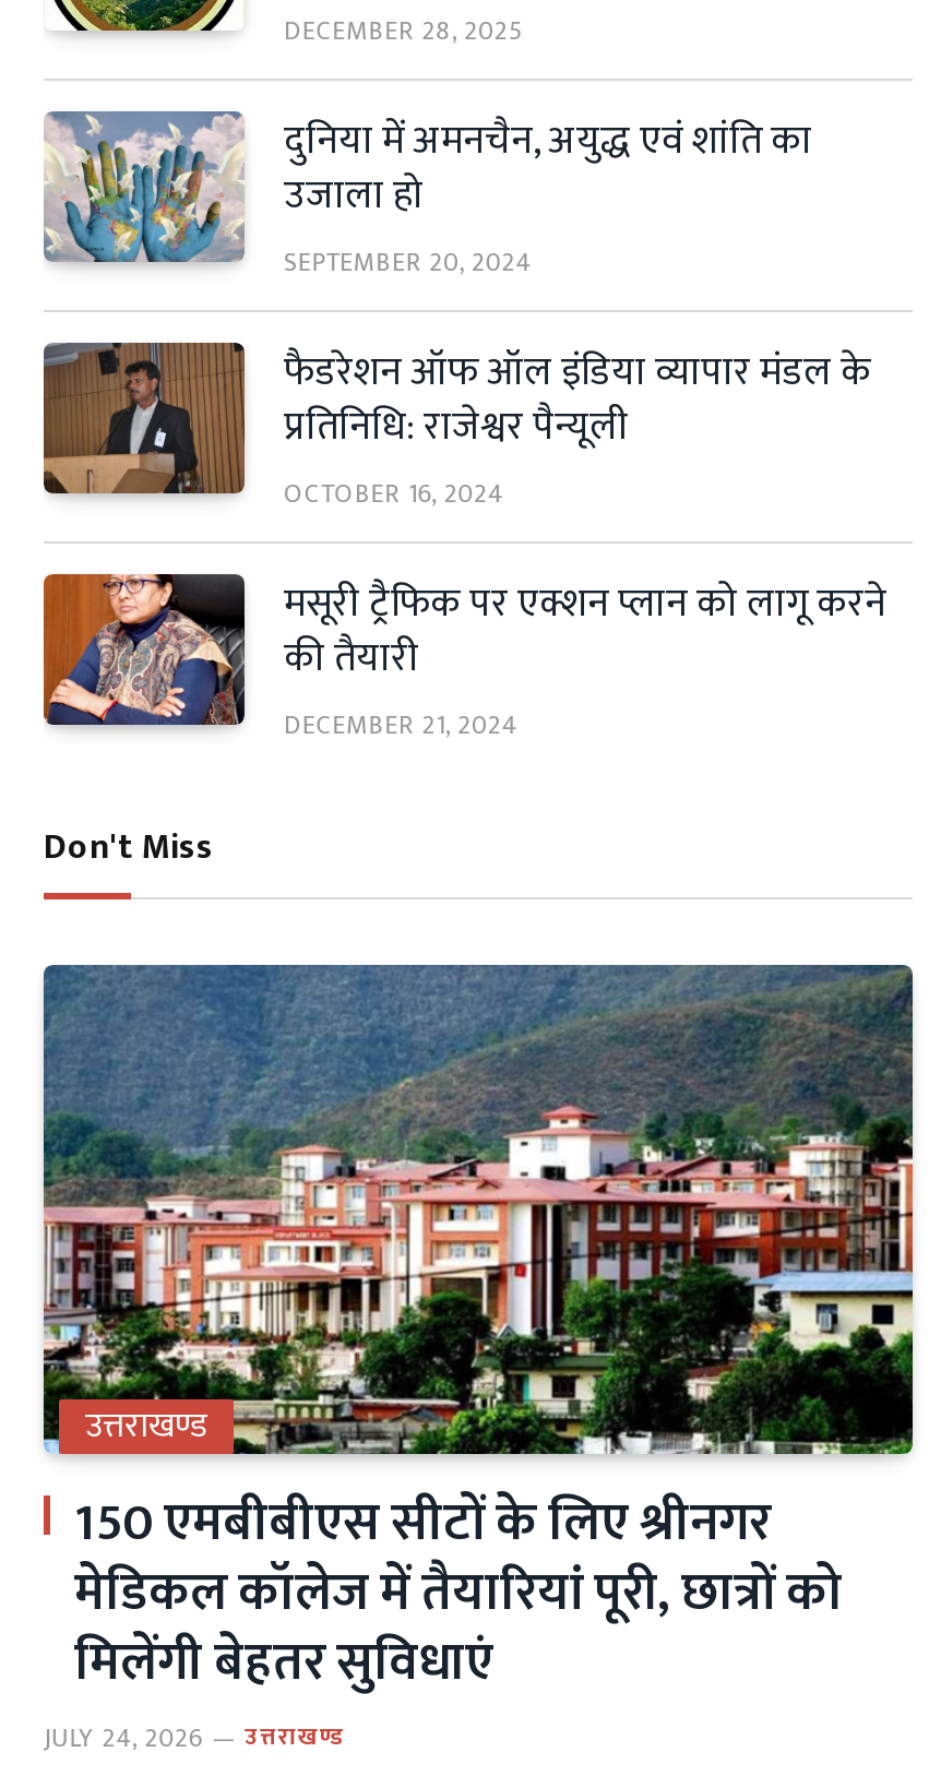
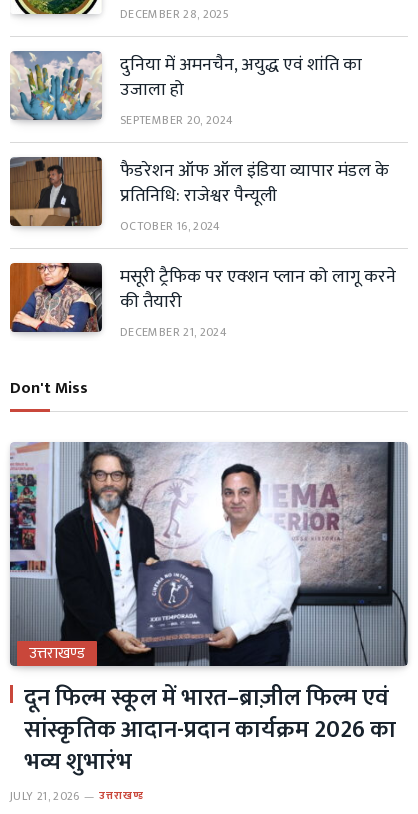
[44,963,915,1760] [image] | 150 एमबीबीएस सीटों के लिए श्रीनगर | मेडिकल कॉलेज में तैयारियां पूरी, छात्रों को | मिलेंगी बेहतर सुविधाएं | JULY 24, 2026 -> [9,441,409,806] [image] | दून फिल्म स्कूल में भारत–ब्राज़ील फिल्म एवं | सांस्कृतिक आदान-प्रदान कार्यक्रम 2026 का | भव्य शुभारंभ | JULY 21, 2026

